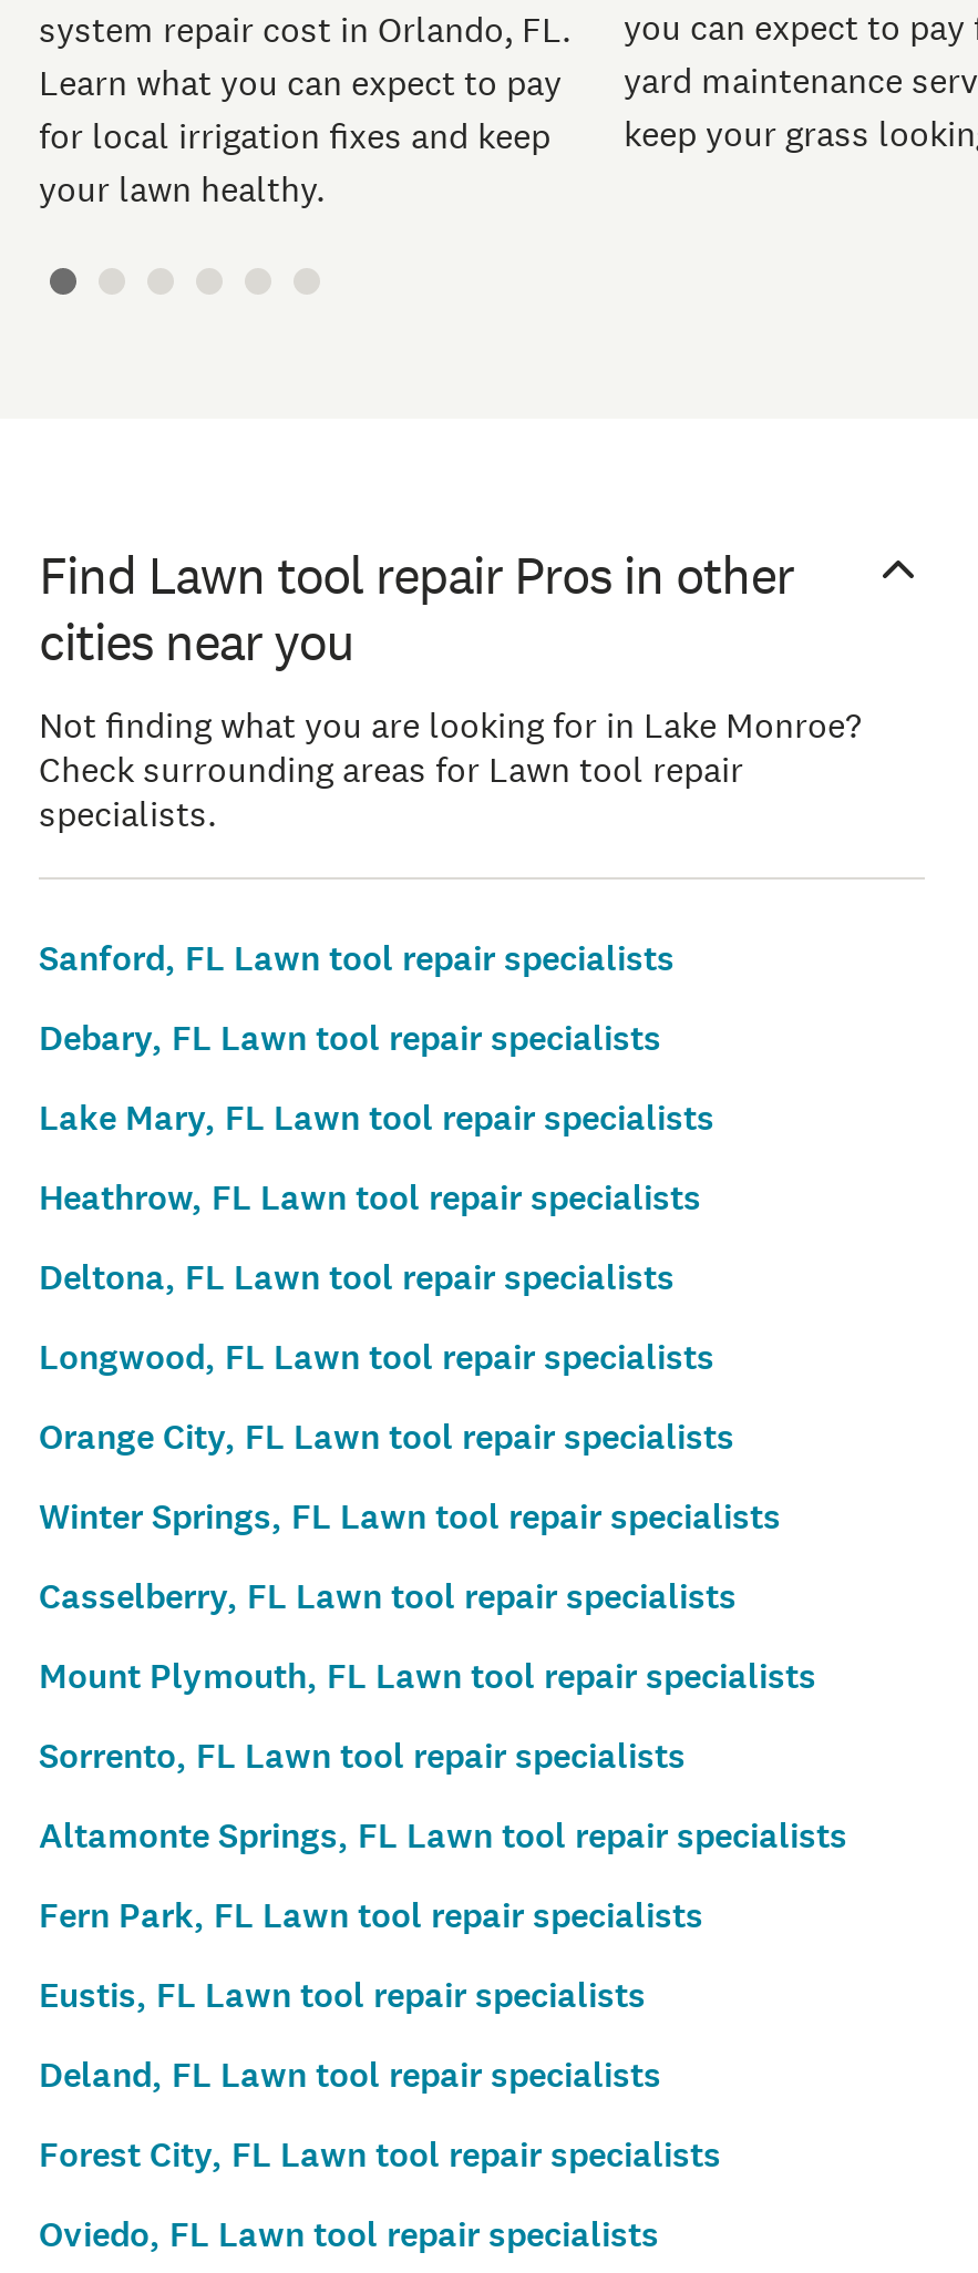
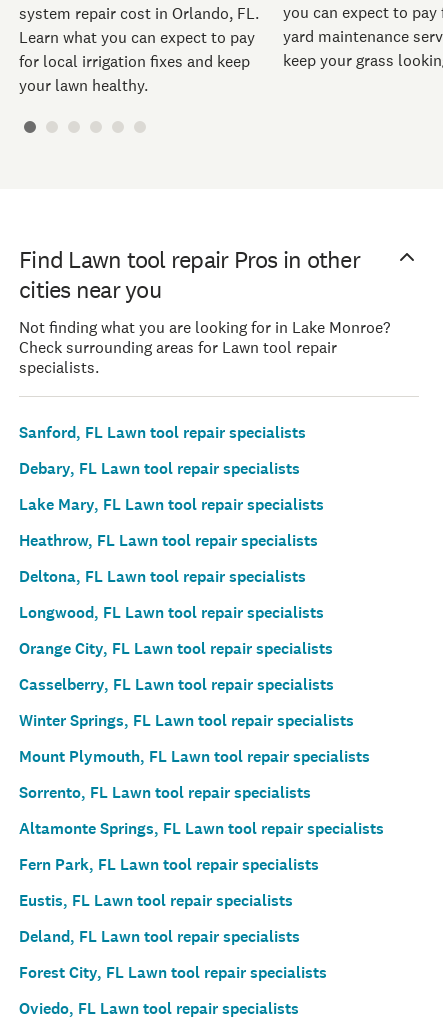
moved [39,1493,781,1539] -> [19,710,354,731]: Winter Springs, FL Lawn tool repair specialists
moved [39,1573,737,1619] -> [19,674,334,695]: Casselberry, FL Lawn tool repair specialists

